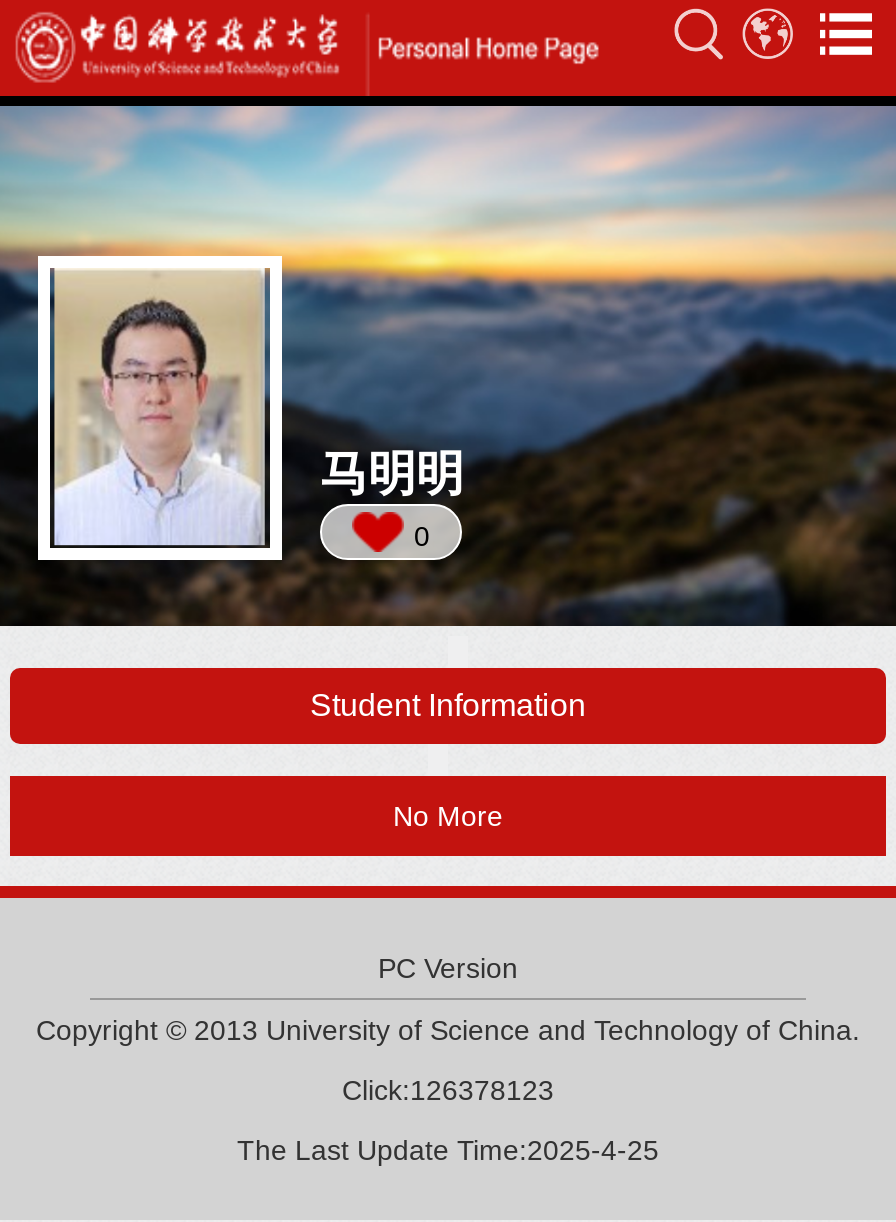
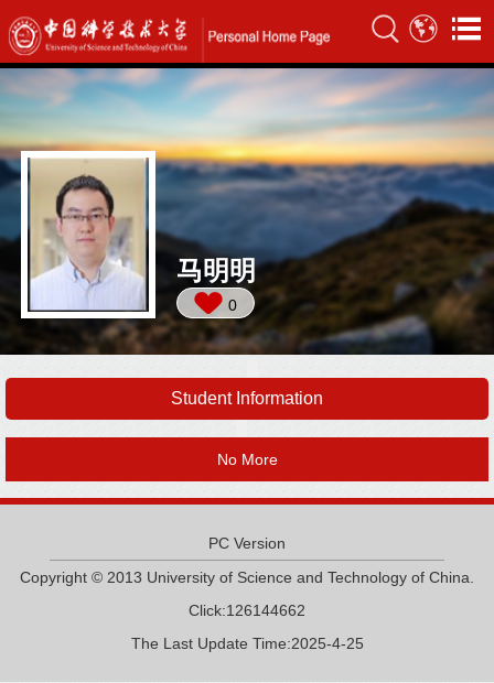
[342,1074,554,1106] Click:126378123 -> [189,601,305,619] Click:126144662

